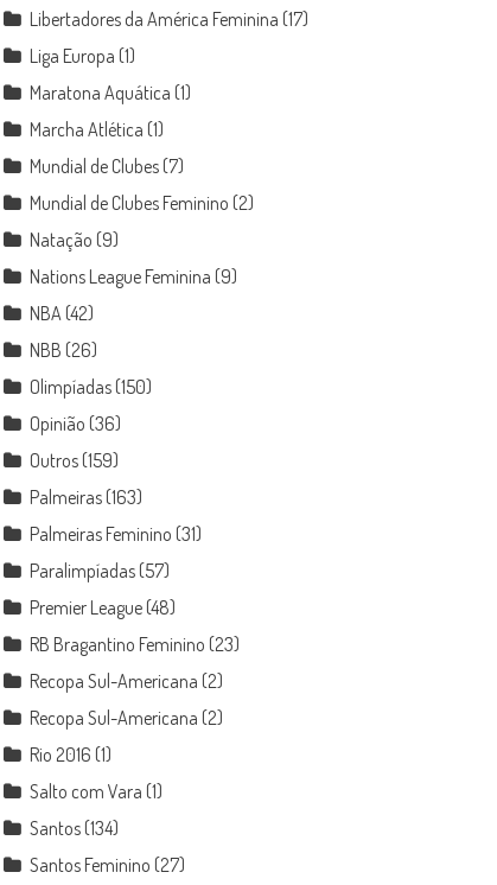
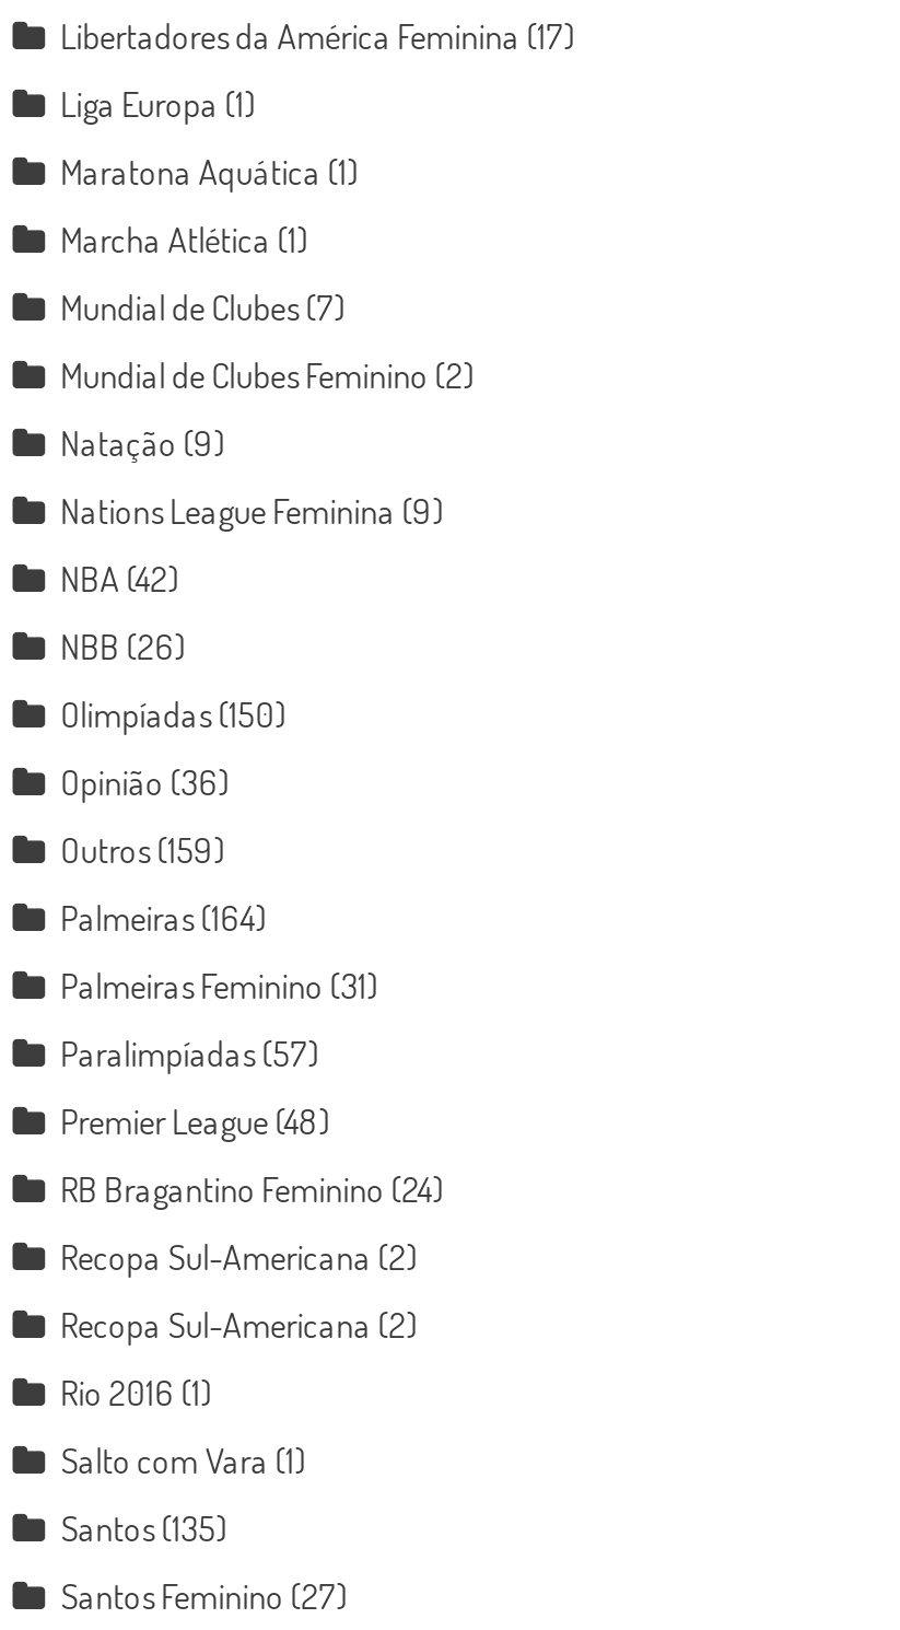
[29,485,142,509] Palmeiras (163) -> [61,895,266,939] Palmeiras (164)
[29,632,239,656] RB Bragantino Feminino (23) -> [61,1166,443,1210] RB Bragantino Feminino (24)
[29,816,118,840] Santos (134) -> [61,1505,227,1549] Santos (135)

